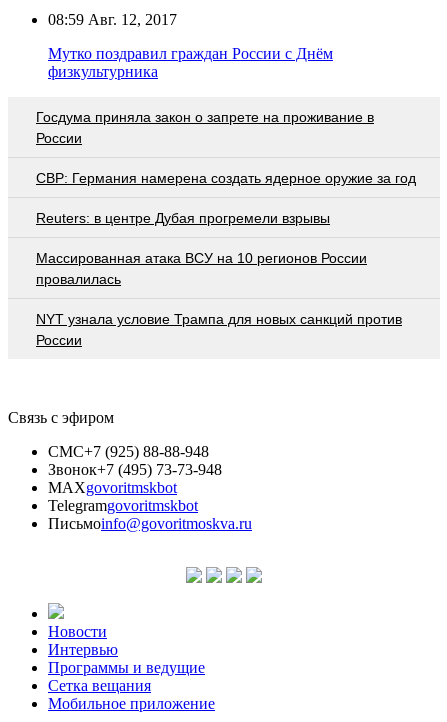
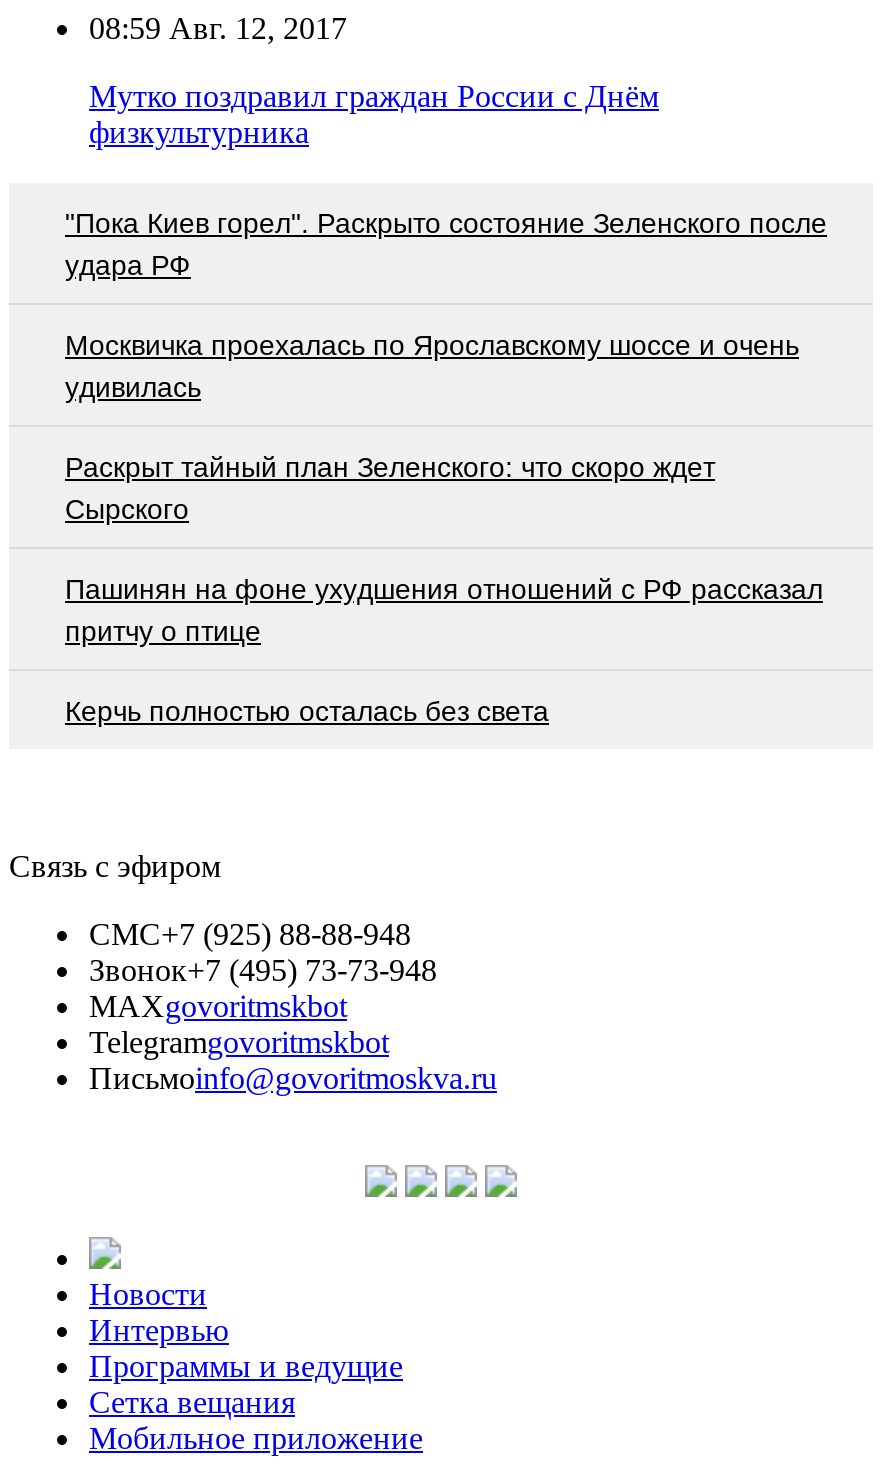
[36,109,374,146] Госдума приняла закон о запрете на проживание в | России -> [65,206,827,280] "Пока Киев горел". Раскрыто состояние Зеленского после | удара РФ
[36,170,416,186] СВР: Германия намерена создать ядерное оружие за год -> [65,328,799,402] Москвичка проехалась по Ярославскому шоссе и очень | удивилась
[36,210,330,226] Reuters: в центре Дубая прогремели взрывы -> [65,450,715,524] Раскрыт тайный план Зеленского: что скоро ждет | Сырского
[36,250,367,287] Массированная атака ВСУ на 10 регионов России | провалилась -> [65,572,823,646] Пашинян на фоне ухудшения отношений с РФ рассказал | притчу о птице
[36,311,402,348] NYT узнала условие Трампа для новых санкций против | России -> [65,694,549,726] Керчь полностью осталась без света

